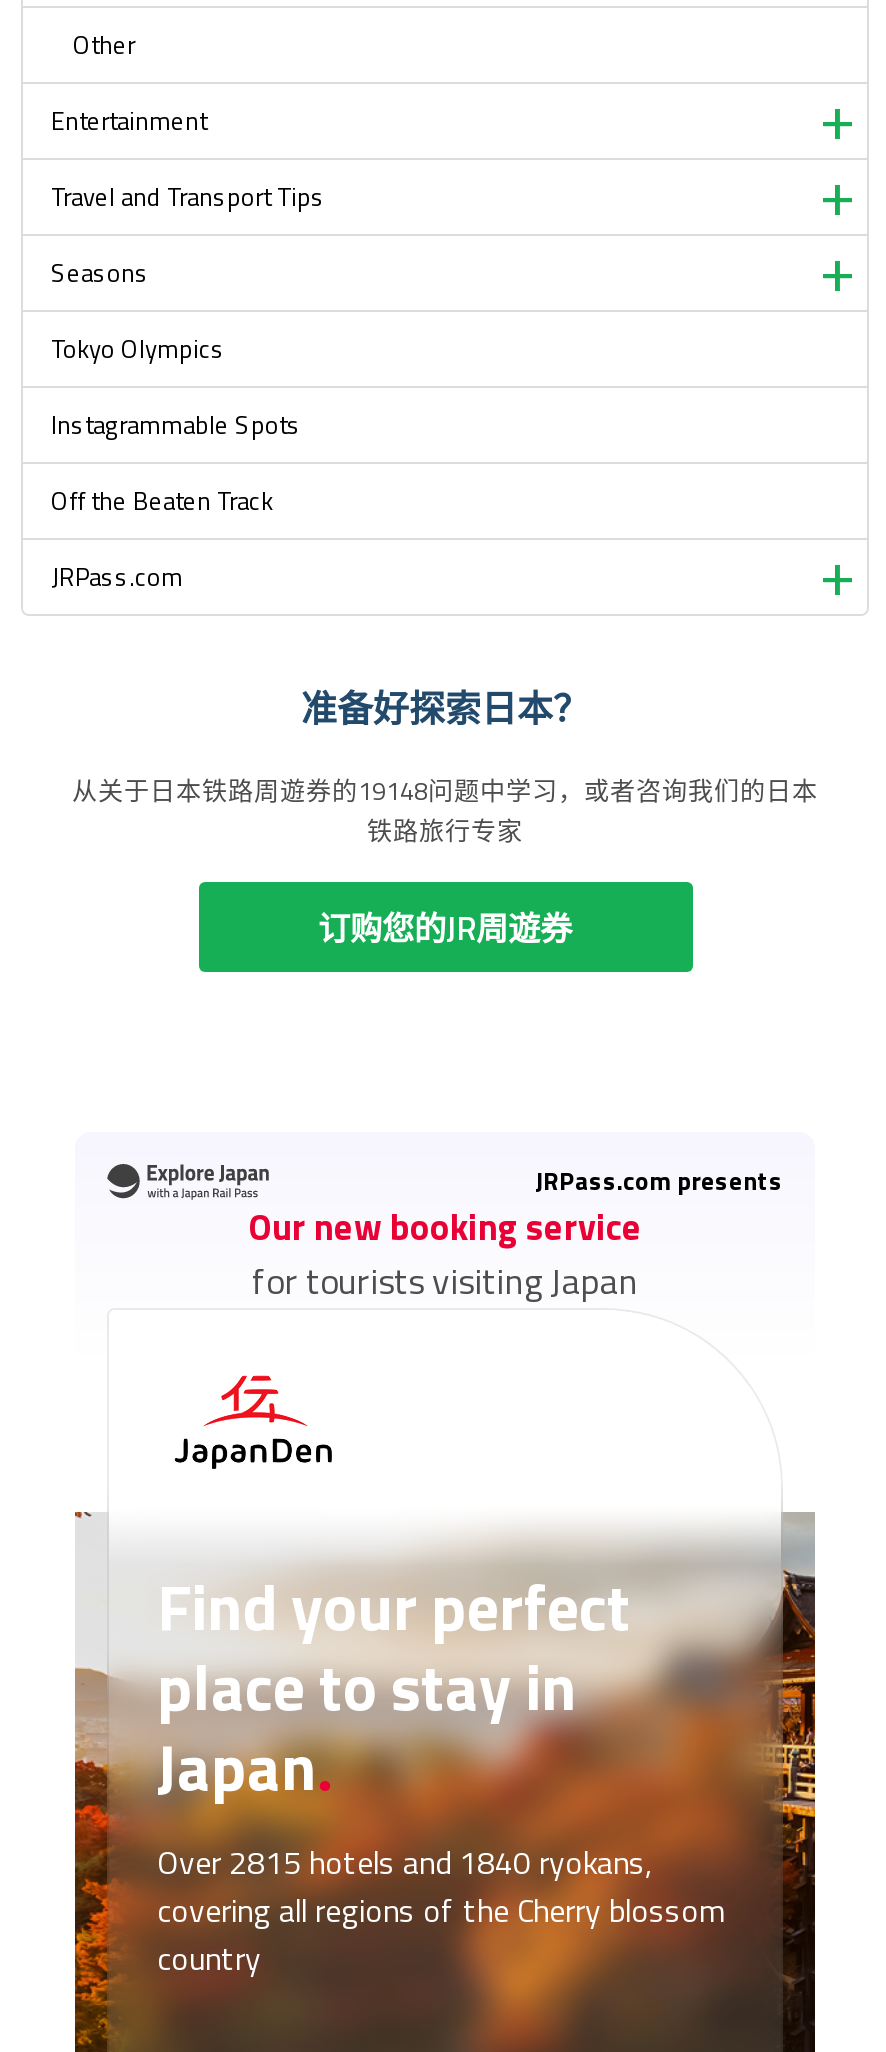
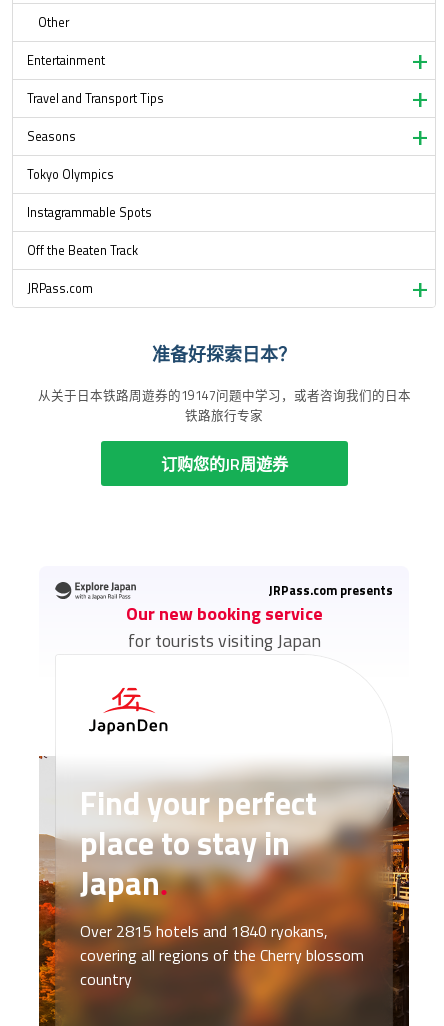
[72,772,818,810] 从关于日本铁路周遊券的19148问题中学习，或者咨询我们的日本 -> [37,386,410,405] 从关于日本铁路周遊券的19147问题中学习，或者咨询我们的日本

